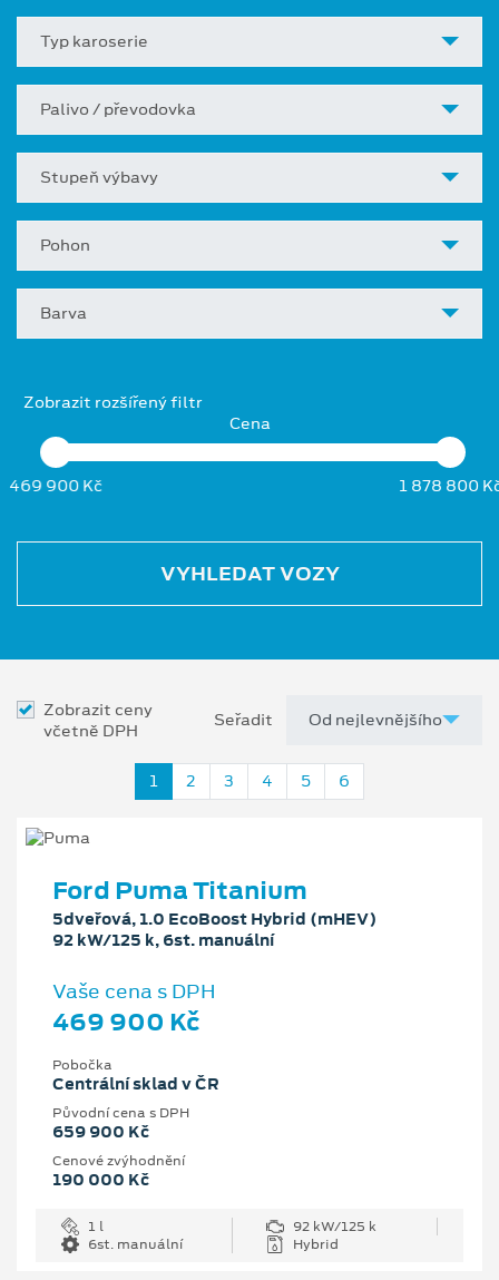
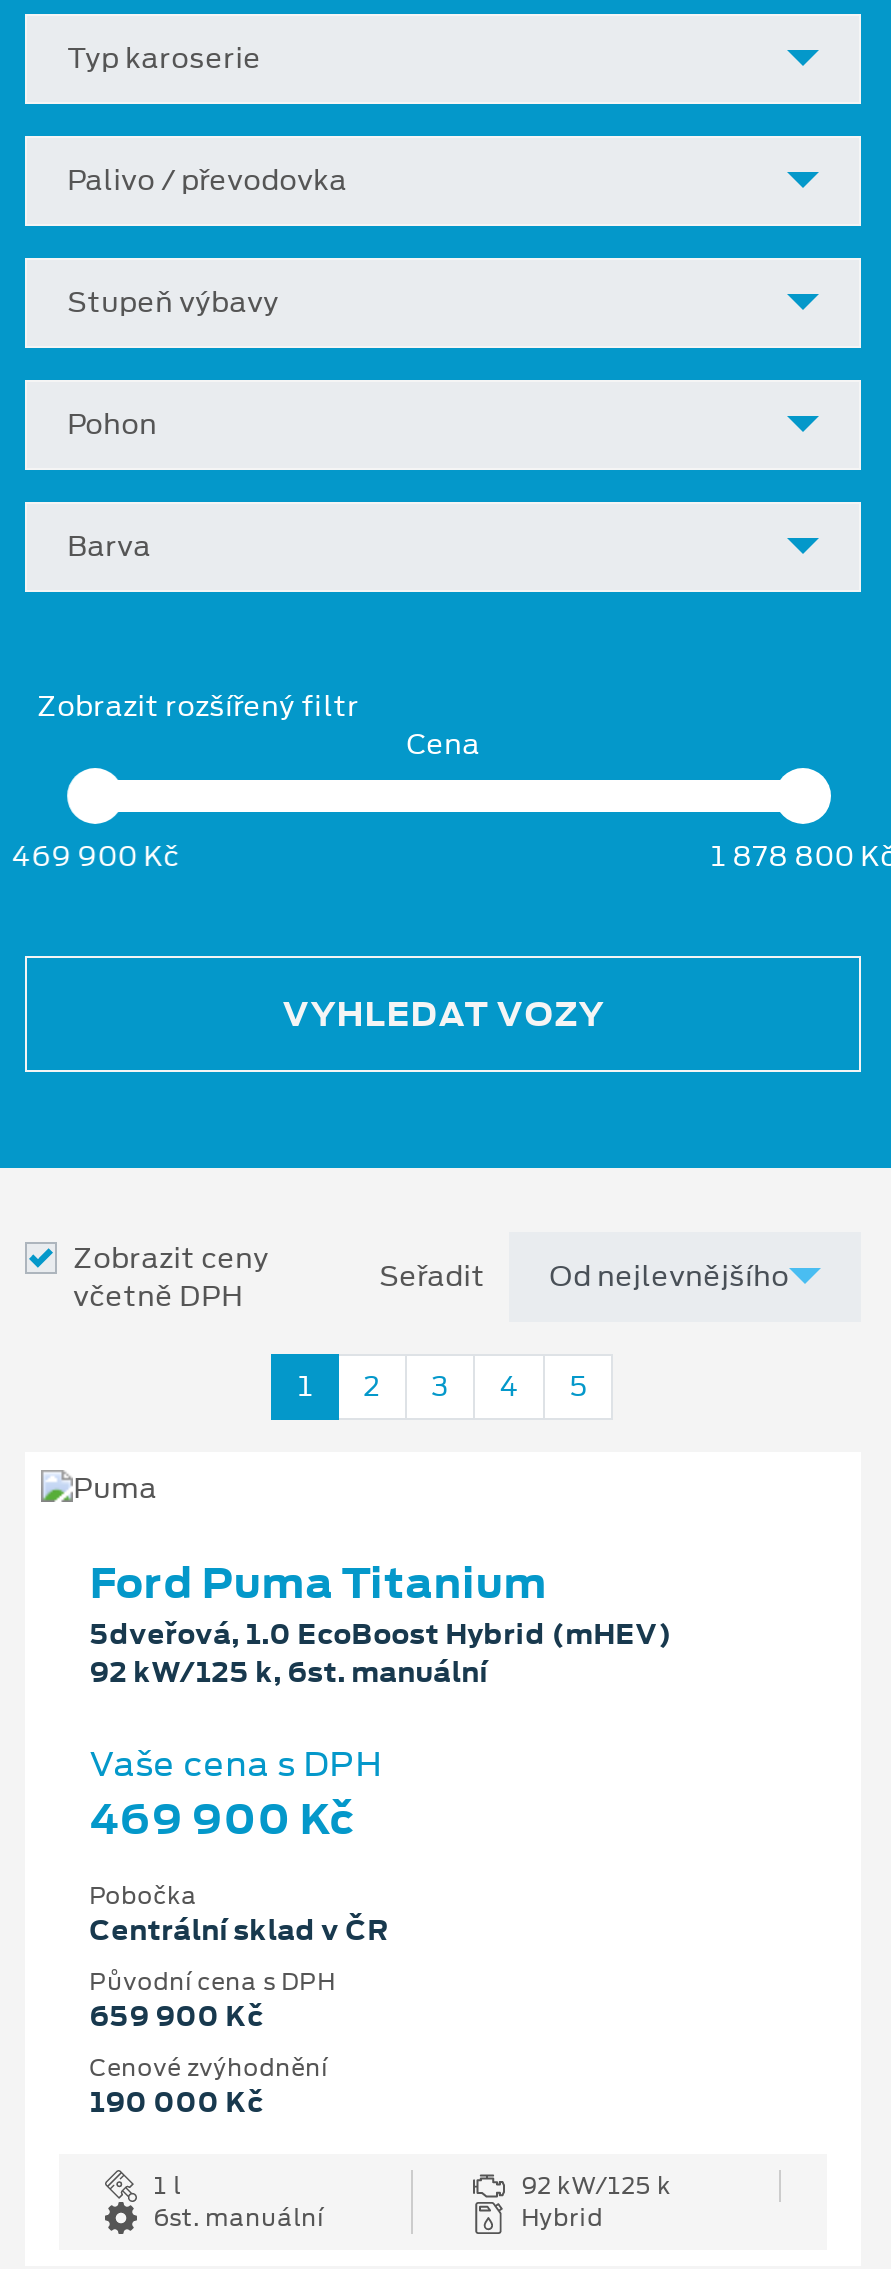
[338,770,349,792] 6 -> none

